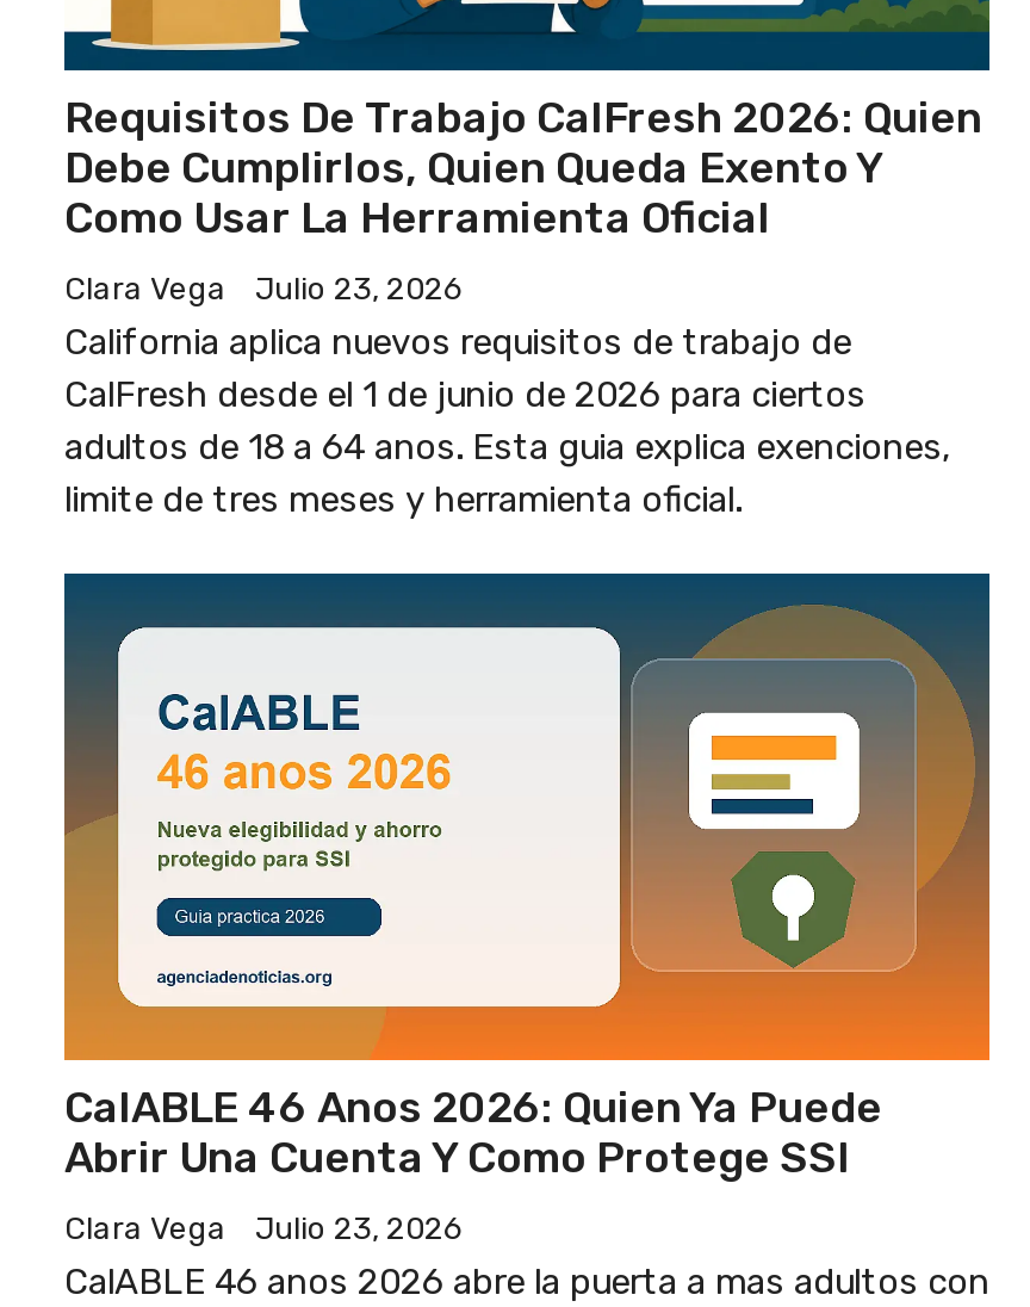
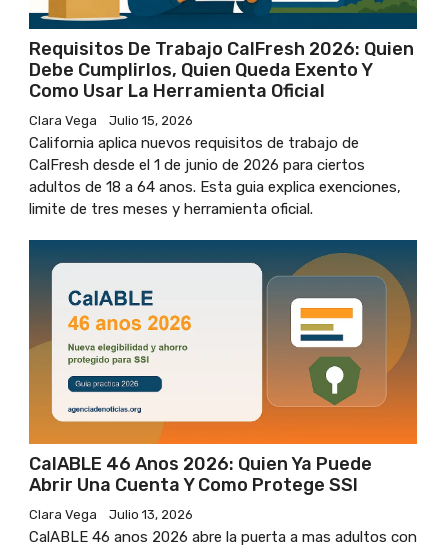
[64,270,463,306] Clara Vega Julio 23, 2026 -> [29,113,193,128] Clara Vega Julio 15, 2026
[64,1209,463,1245] Clara Vega Julio 23, 2026 -> [29,507,193,522] Clara Vega Julio 13, 2026

